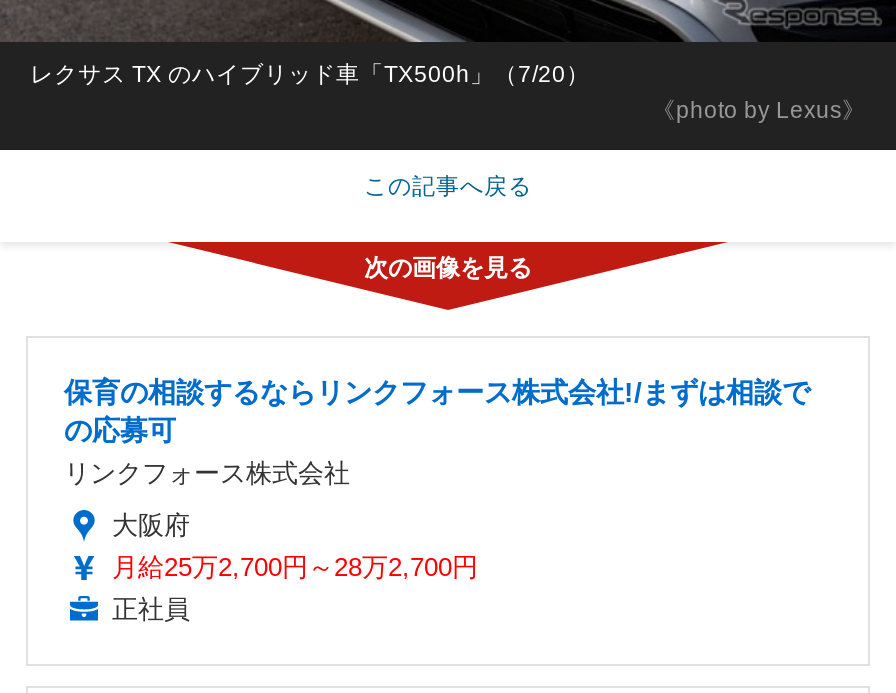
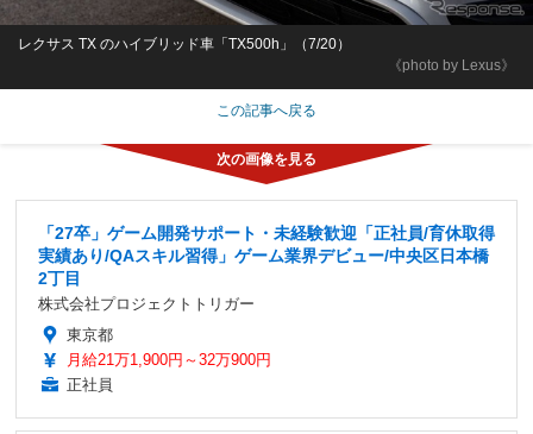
[64,377,810,489] 保育の相談するならリンクフォース株式会社!/まずは相談で | の応募可 | リンクフォース株式会社 -> [38,224,495,313] 「27卒」ゲーム開発サポート・未経験歓迎「正社員/育休取得 | 実績あり/QAスキル習得」ゲーム業界デビュー/中央区日本橋 | 2丁目 | 株式会社プロジェクトトリガー
[112,511,478,583] 大阪府 | 月給25万2,700円～28万2,700円 -> [67,326,271,369] 東京都 | 月給21万1,900円～32万900円

